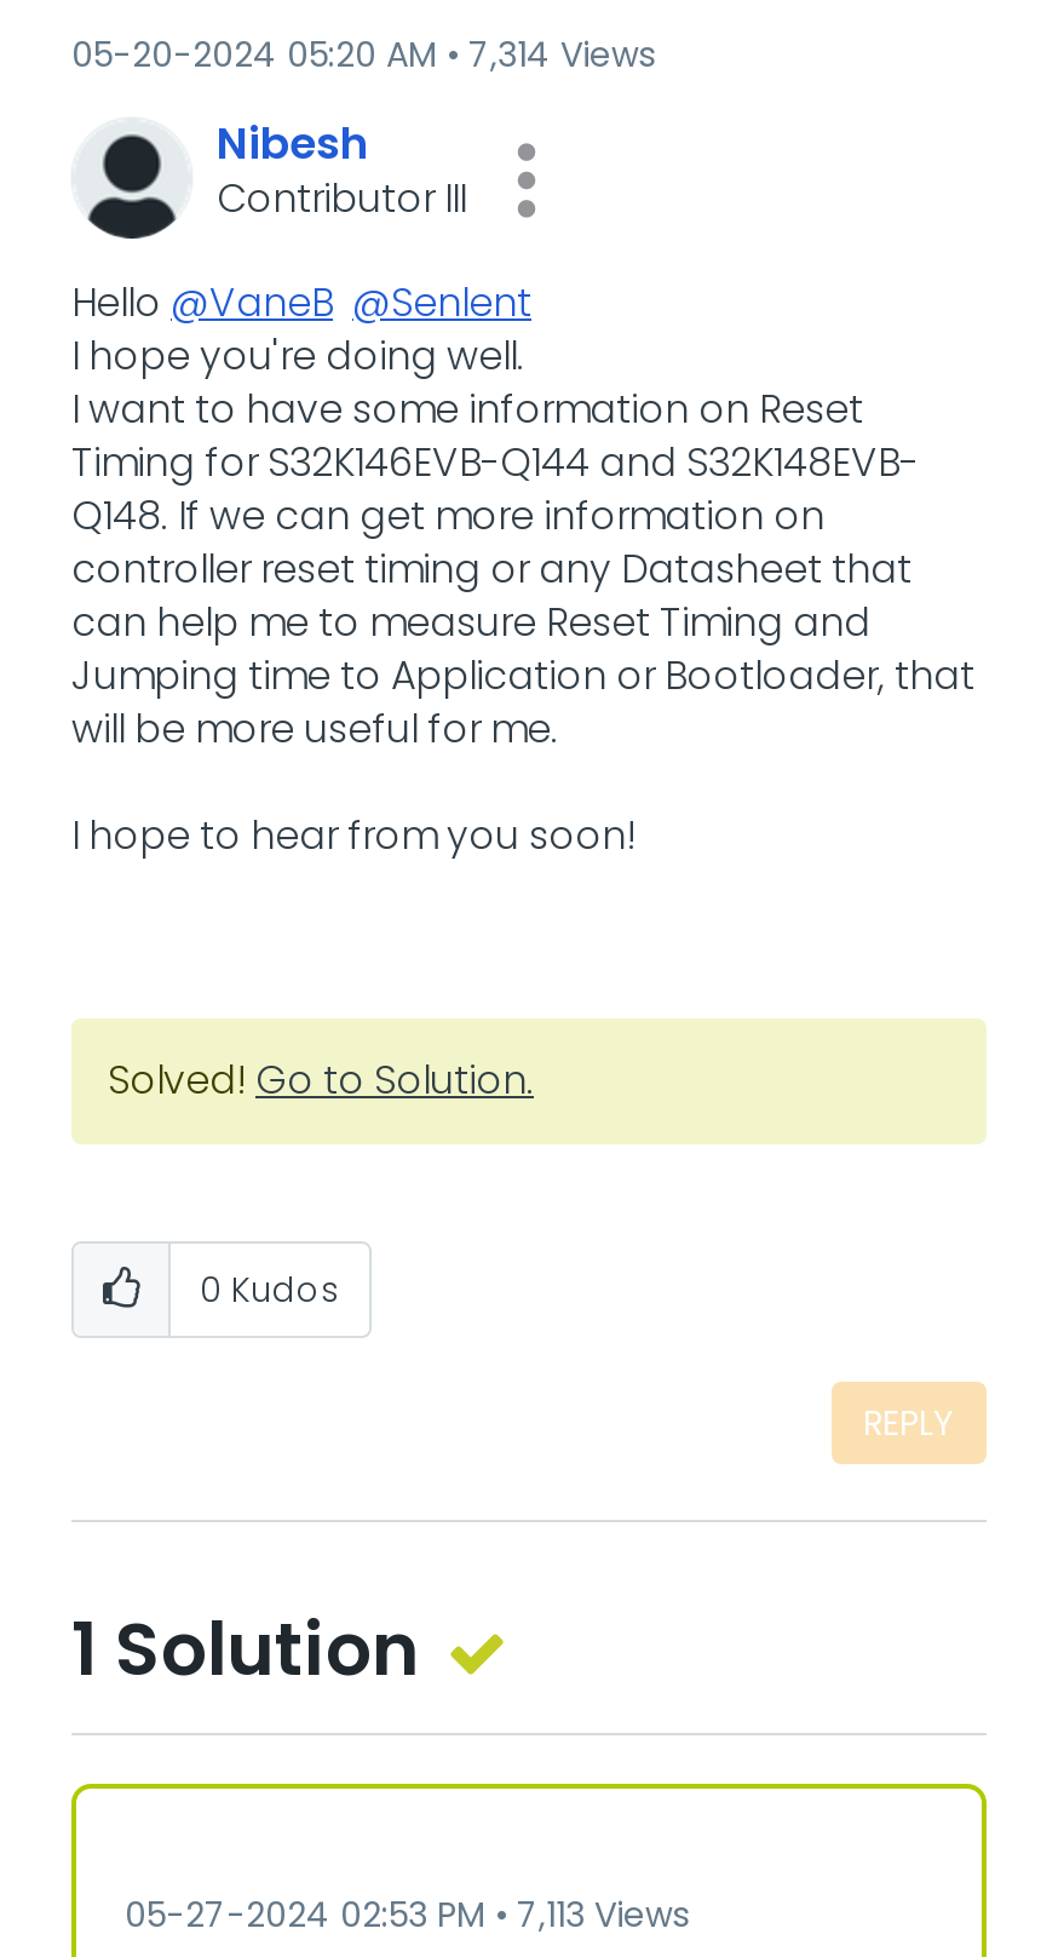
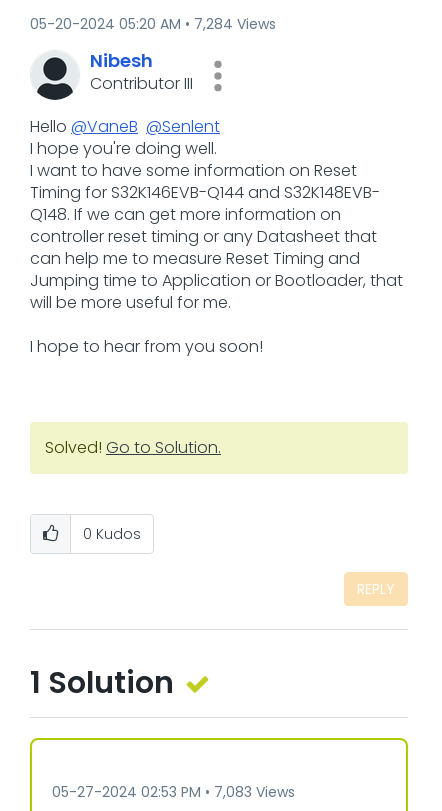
[71,30,655,79] 05-20-2024 05:20 AM 7,314 Views -> [30,14,276,34] 05-20-2024 05:20 AM 7,284 Views
[125,1890,689,1939] 05-27-2024 02:53 PM 7,113 Views -> [52,782,295,802] 05-27-2024 02:53 PM 7,083 Views

